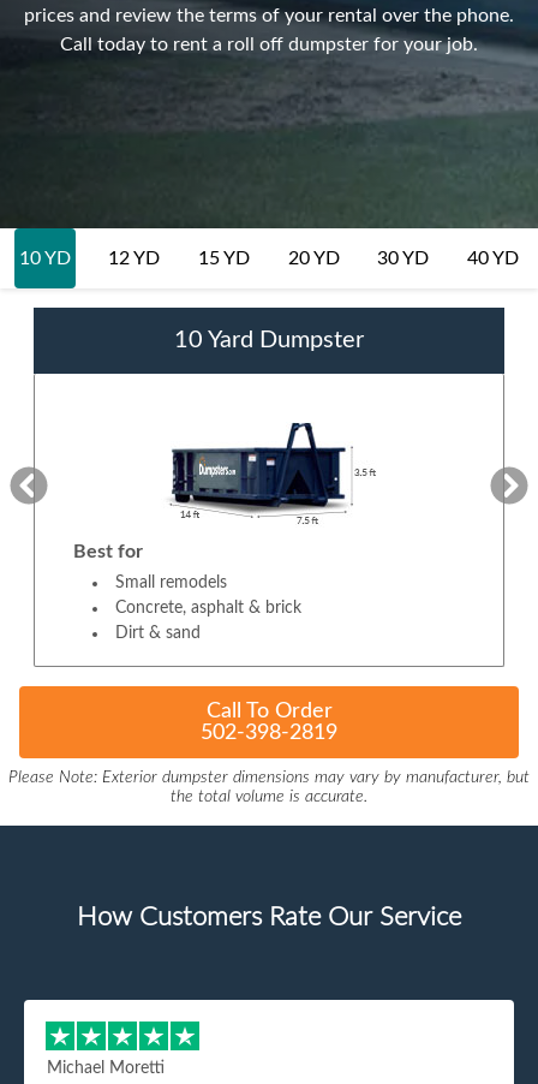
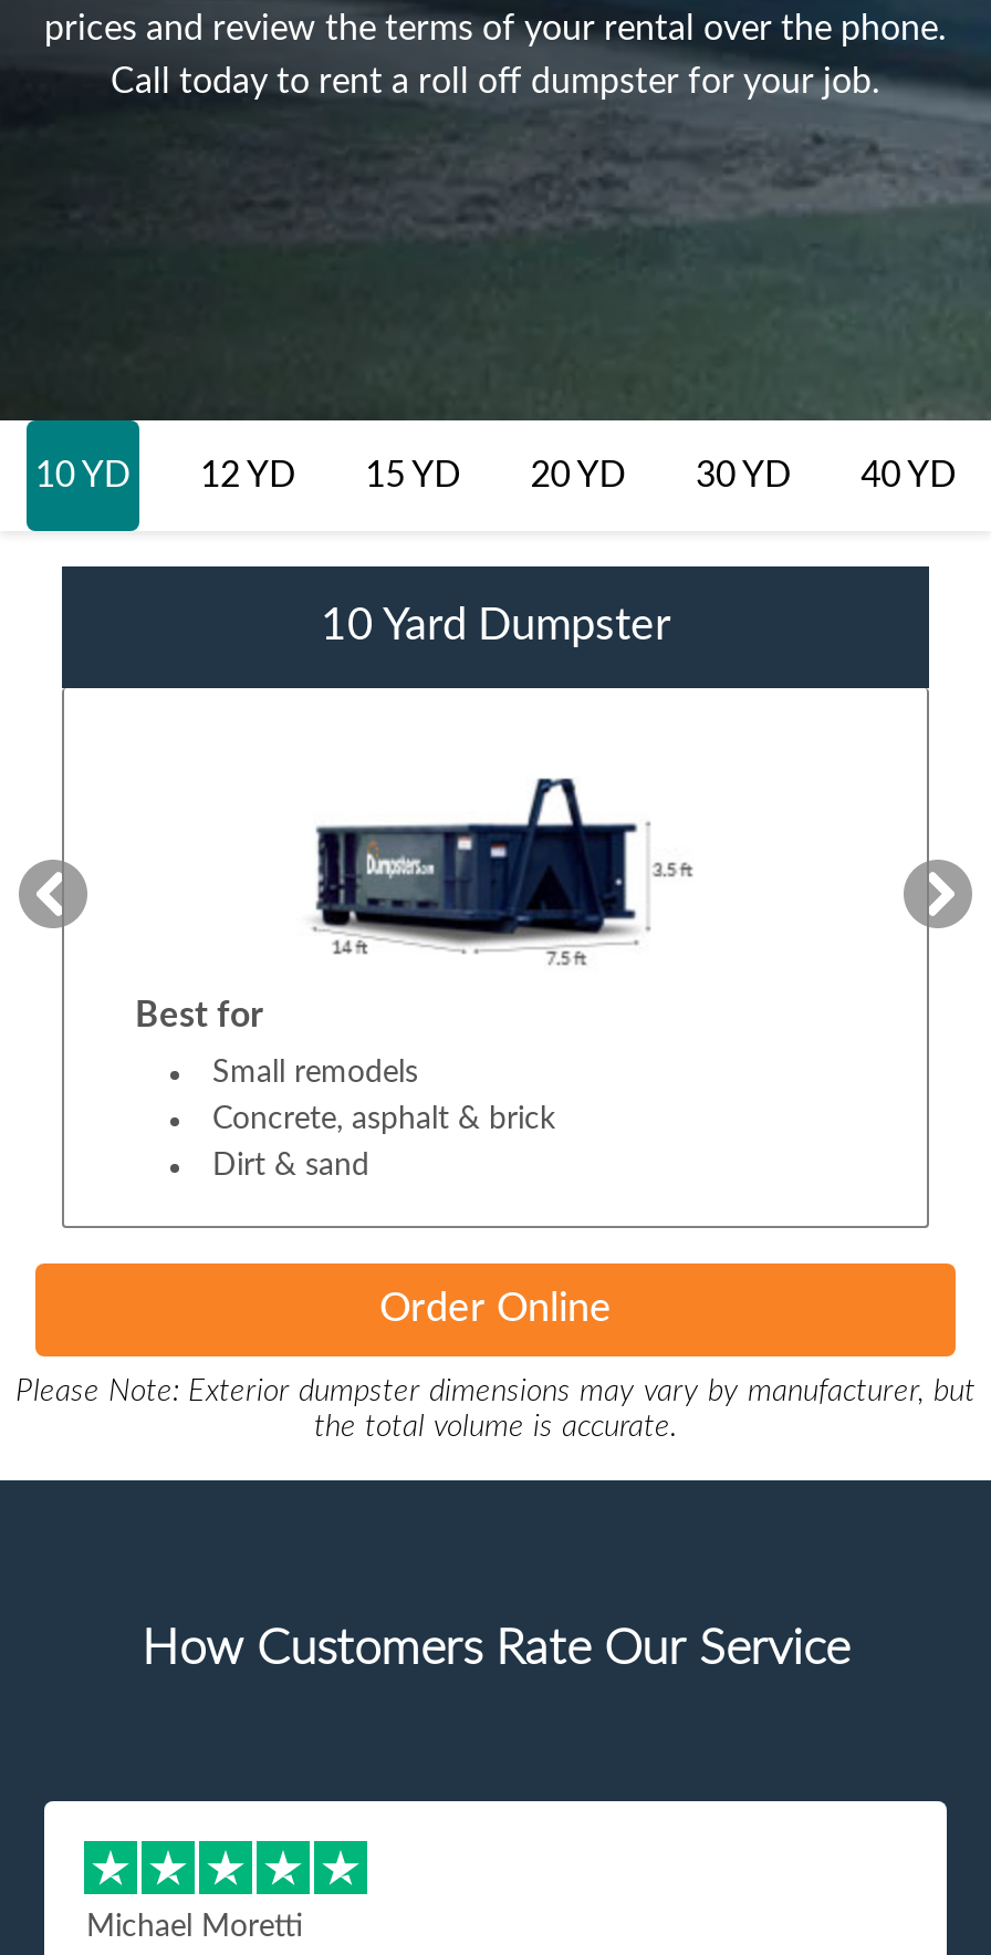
[201,701,337,744] Call To Order | 502-398-2819 -> [379,1291,612,1331] Order Online

